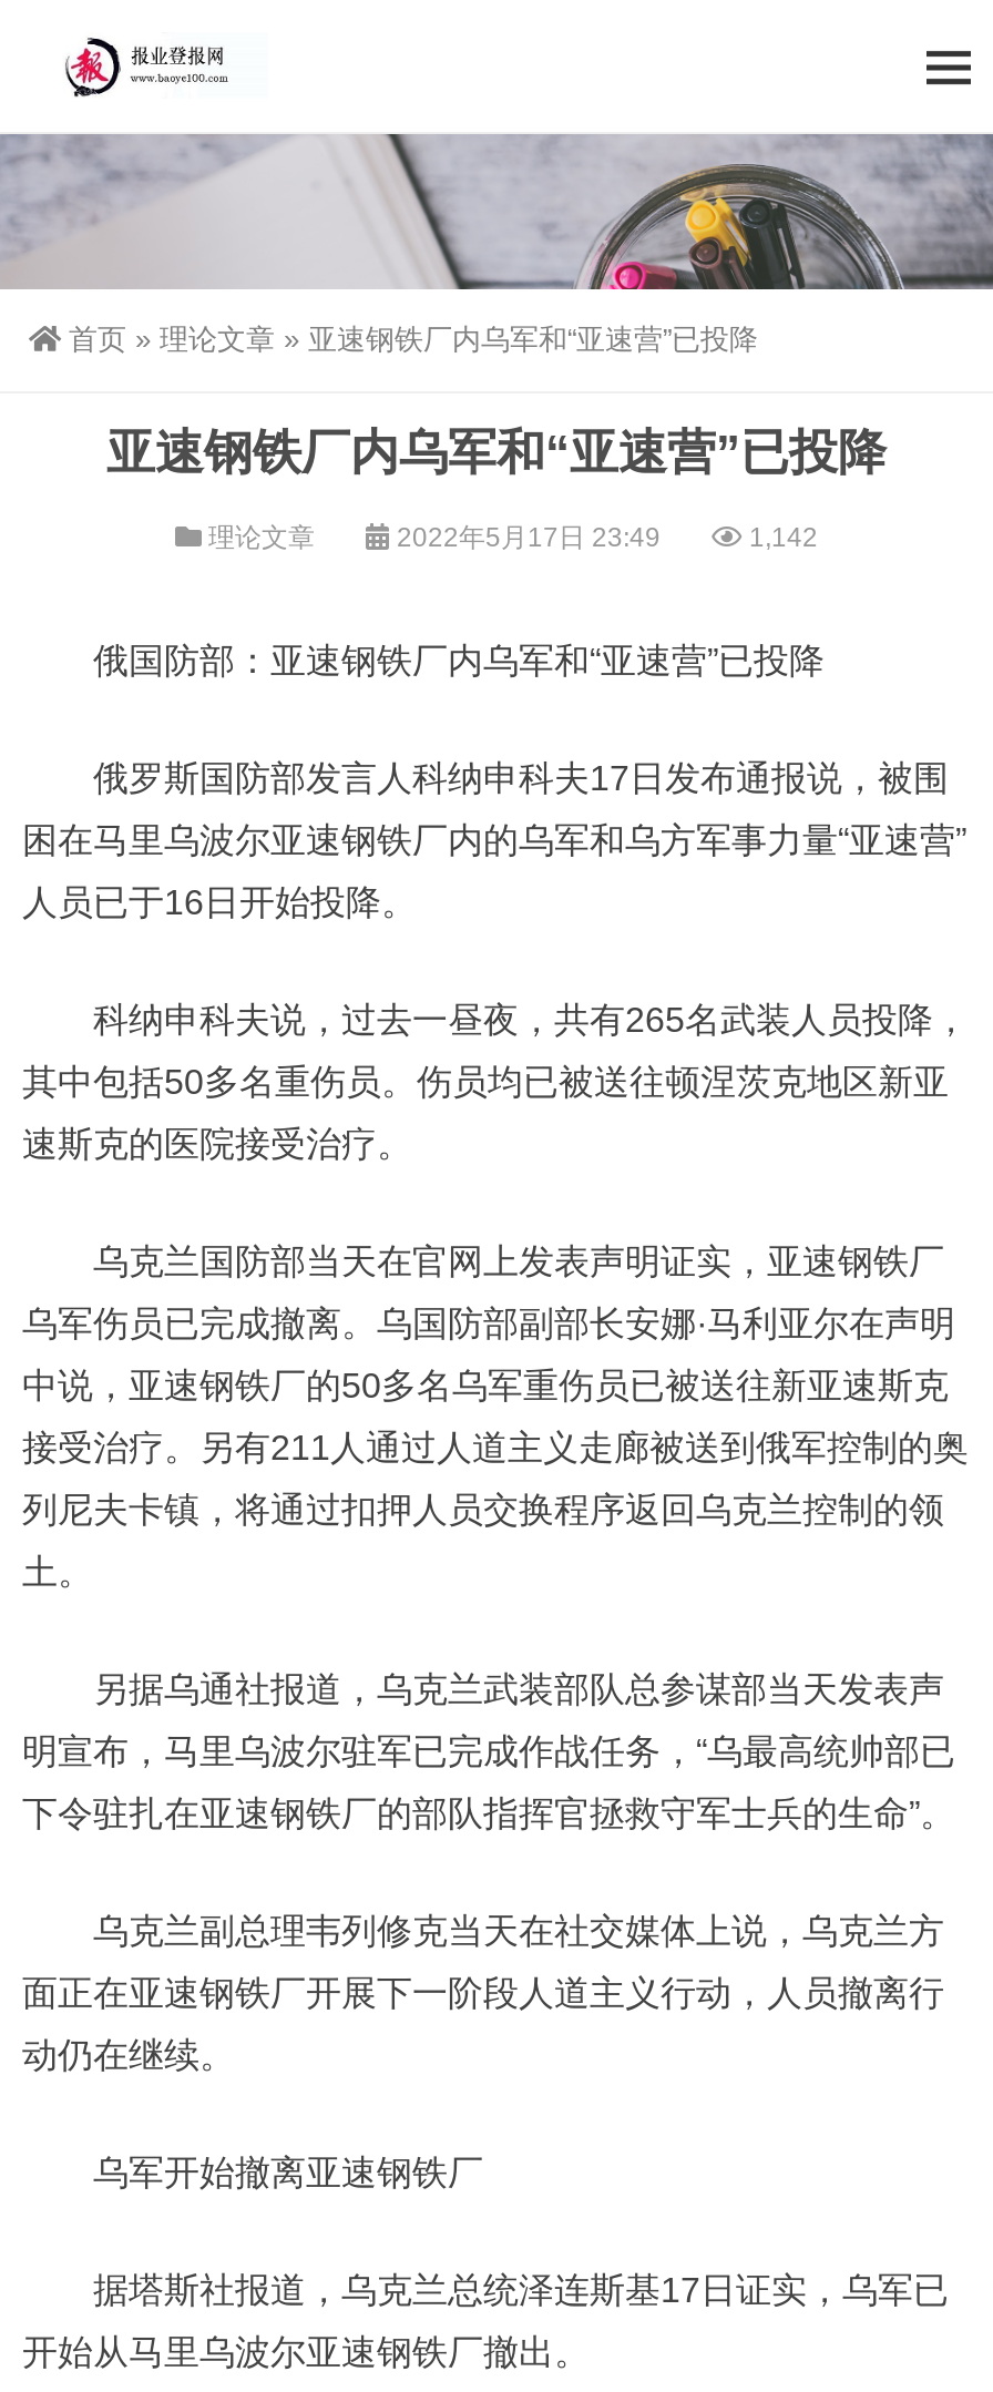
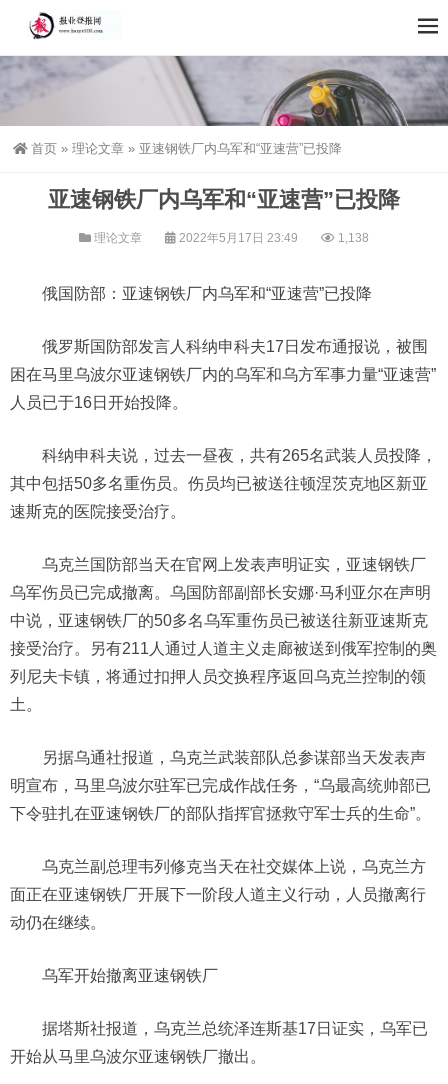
[743,522,818,553] 1,142 -> [335,231,369,245] 1,138

